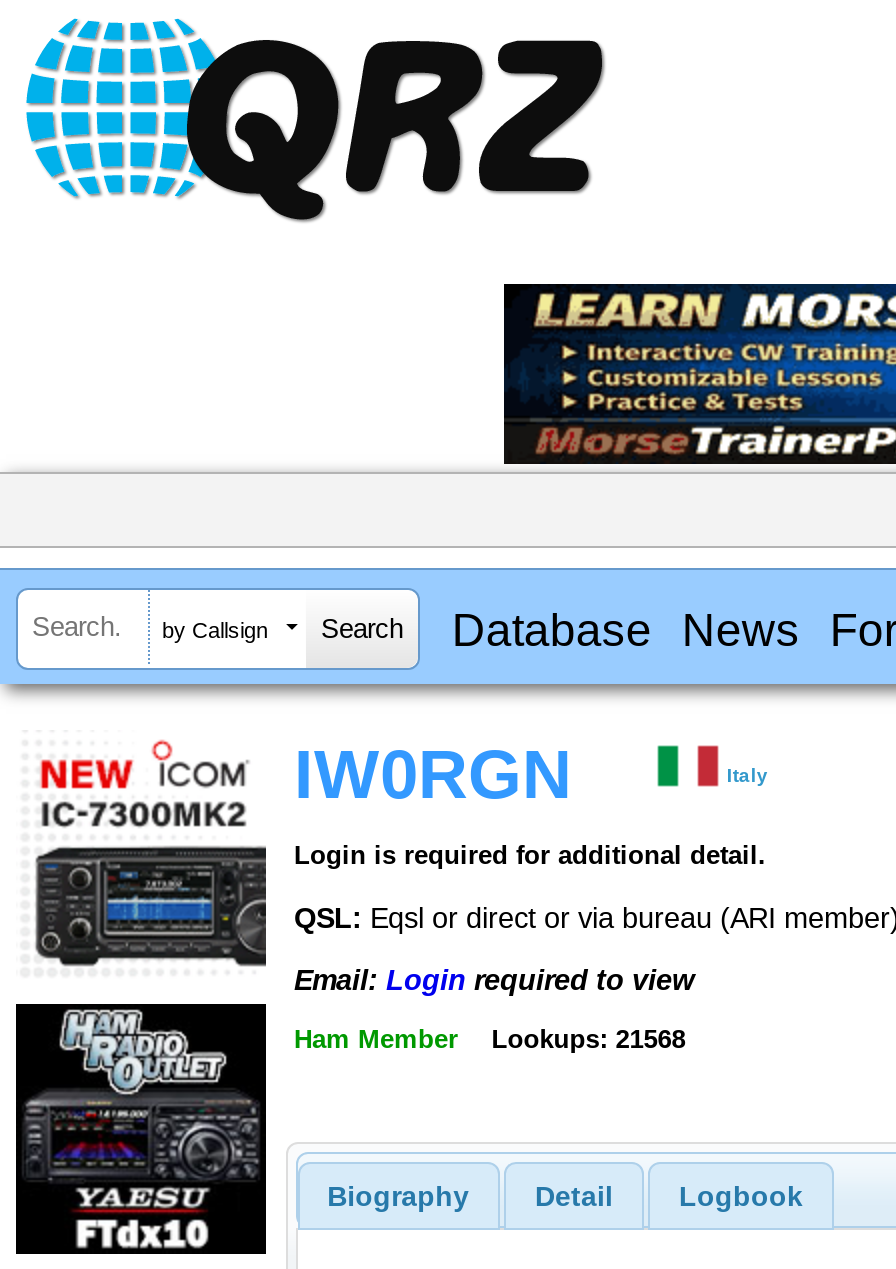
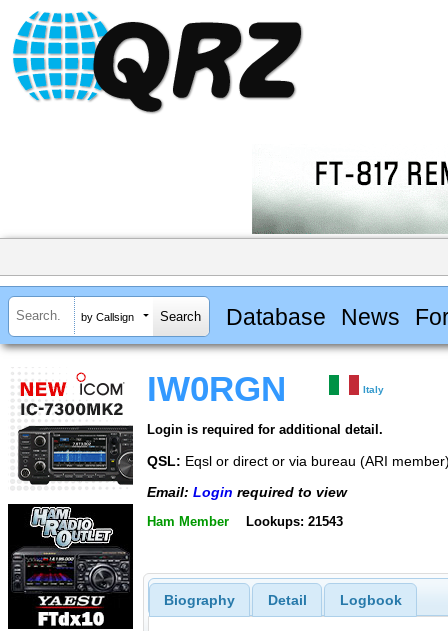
[502,282,890,466] [image] -> [252,144,445,234] [image]
[294,1024,686,1054] Ham Member Lookups: 21568 -> [147,514,343,529] Ham Member Lookups: 21543

